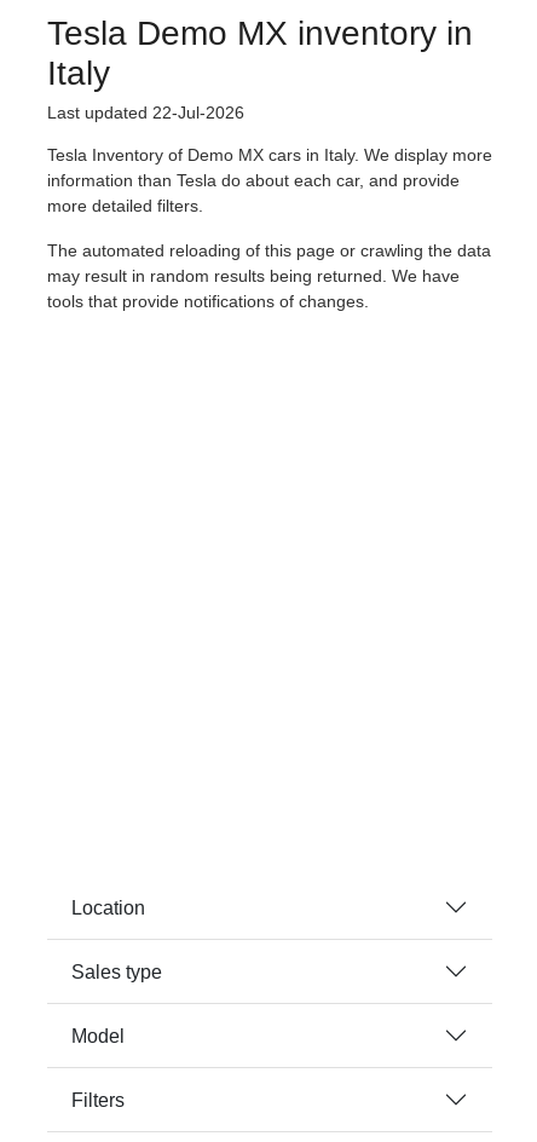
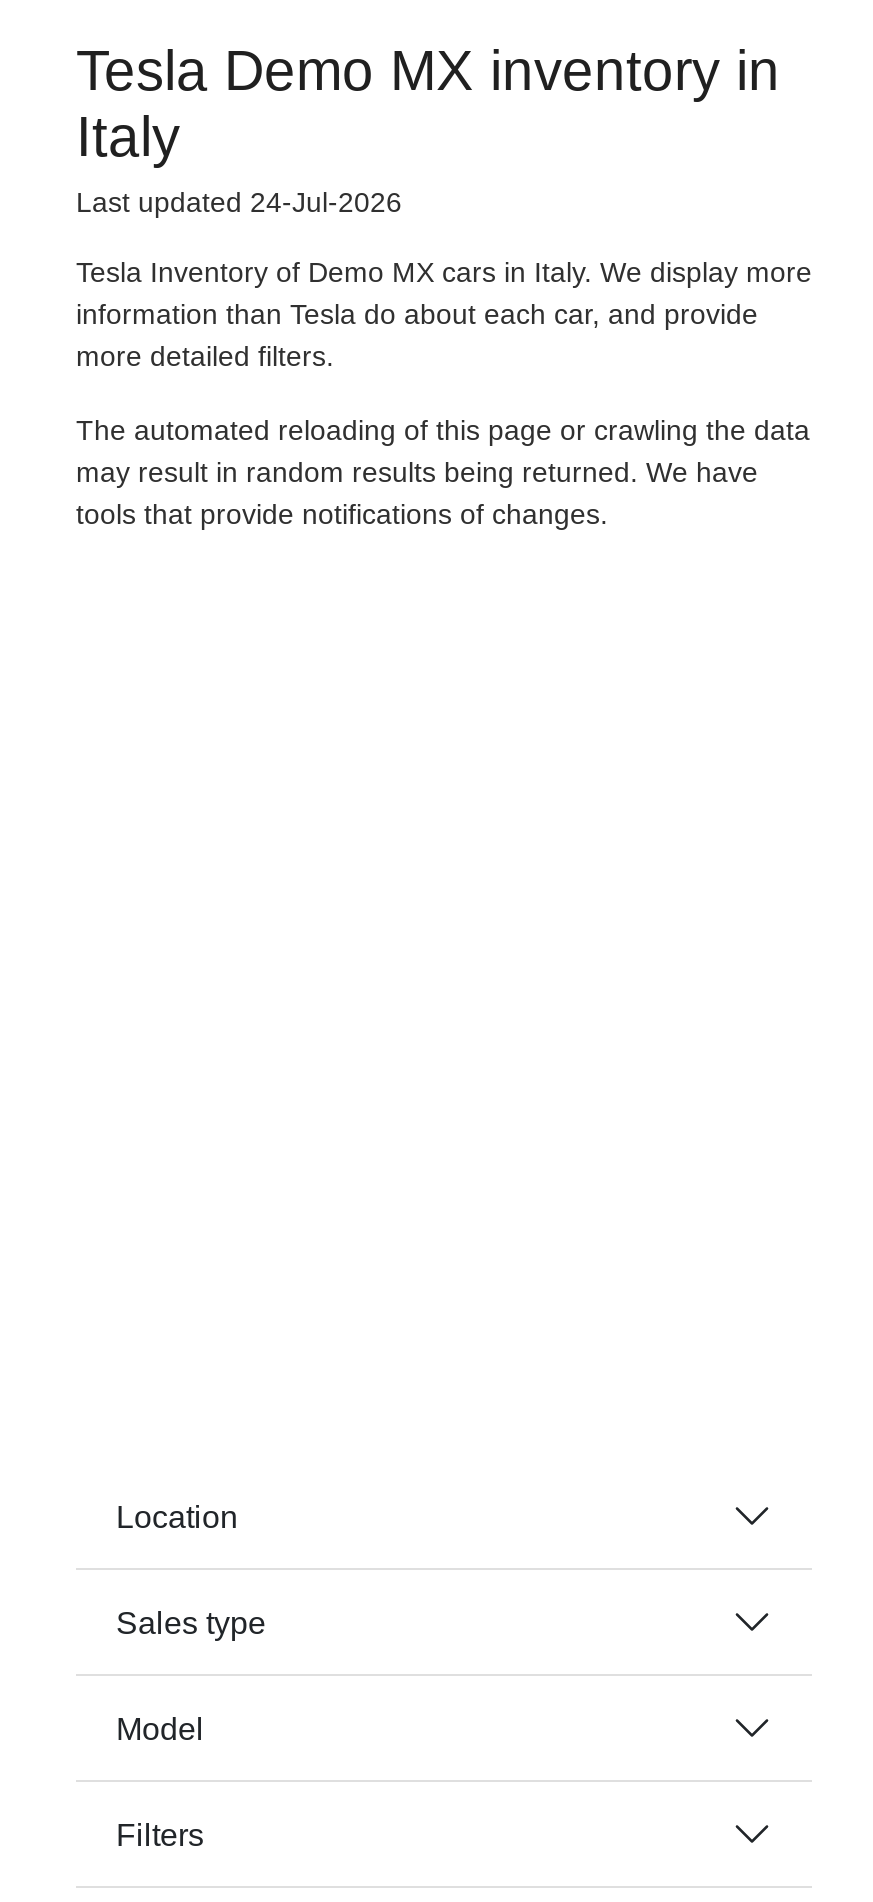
[47,103,244,122] Last updated 22-Jul-2026 -> [76,186,402,218] Last updated 24-Jul-2026

